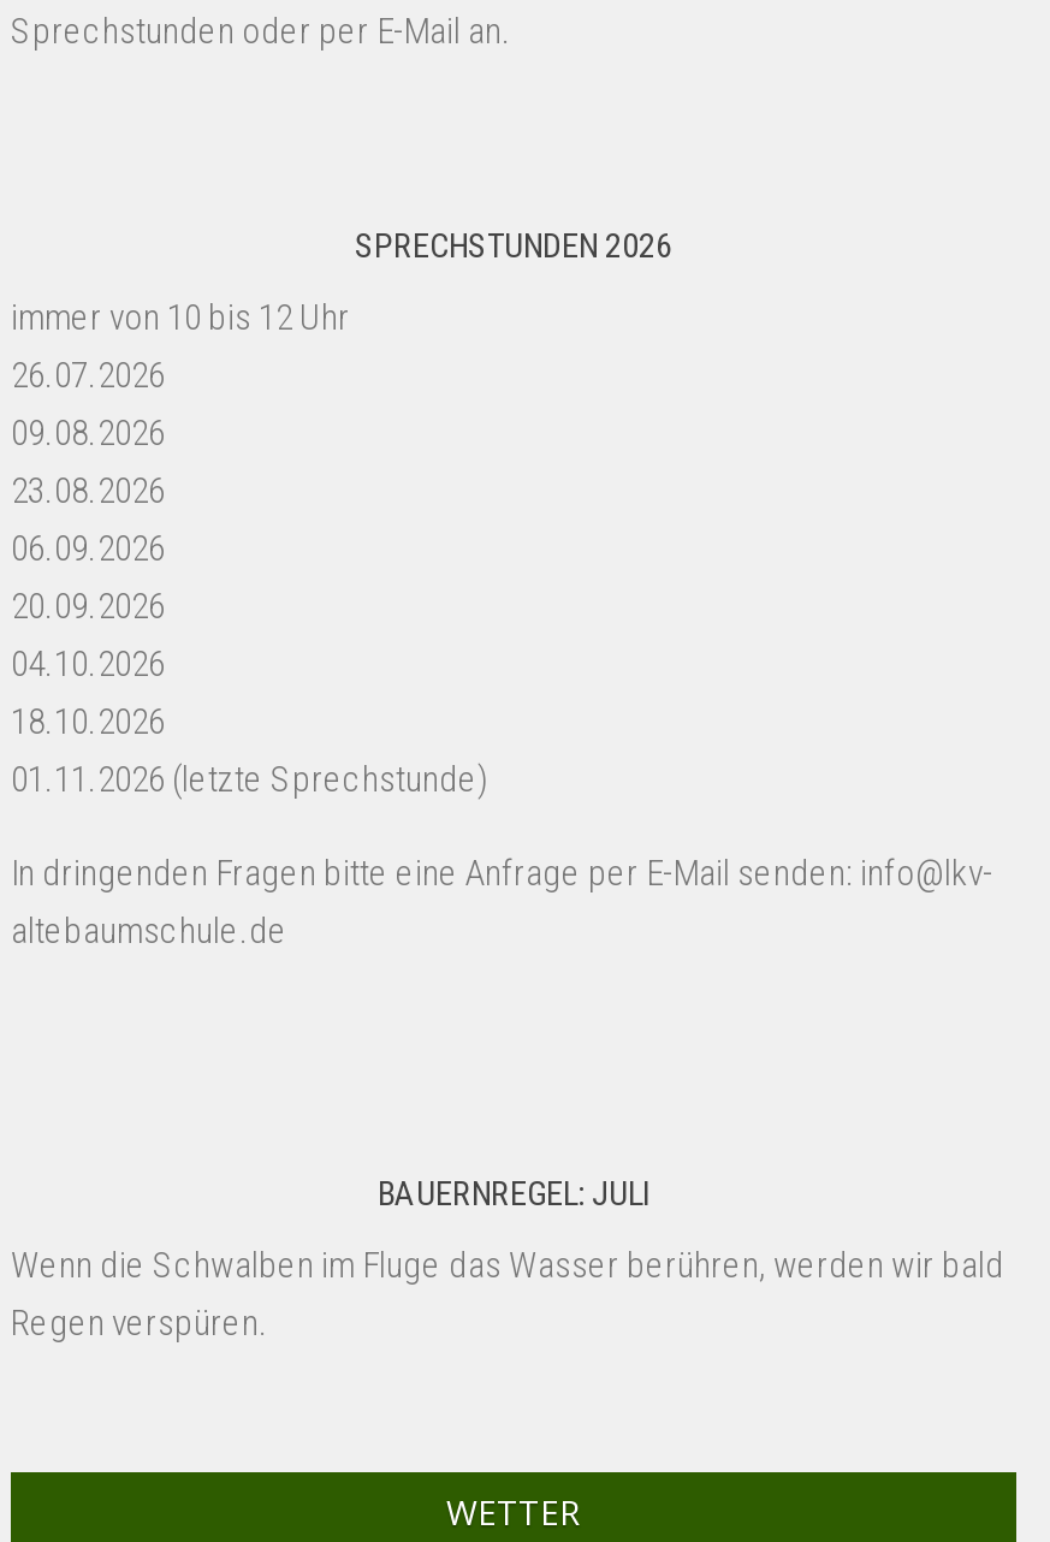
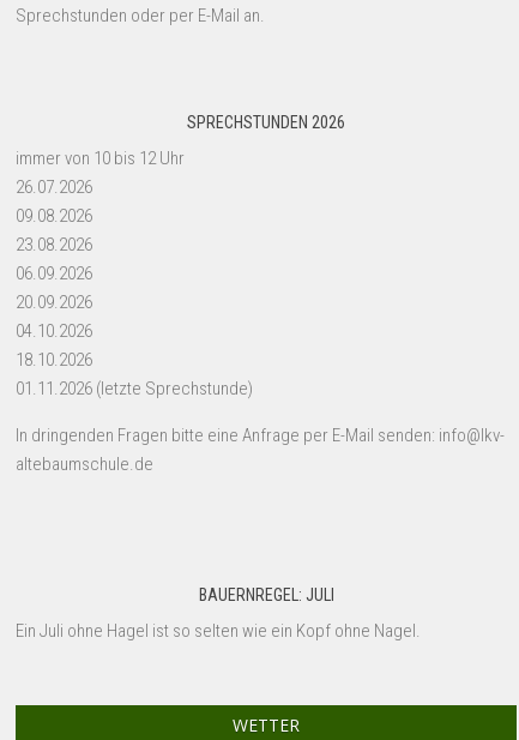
[11,1243,1004,1344] Wenn die Schwalben im Fluge das Wasser berühren, werden wir bald | Regen verspüren. -> [16,620,421,642] Ein Juli ohne Hagel ist so selten wie ein Kopf ohne Nagel.

